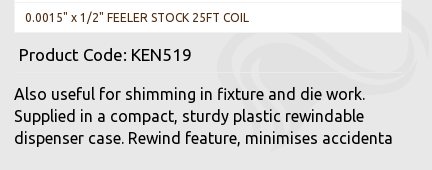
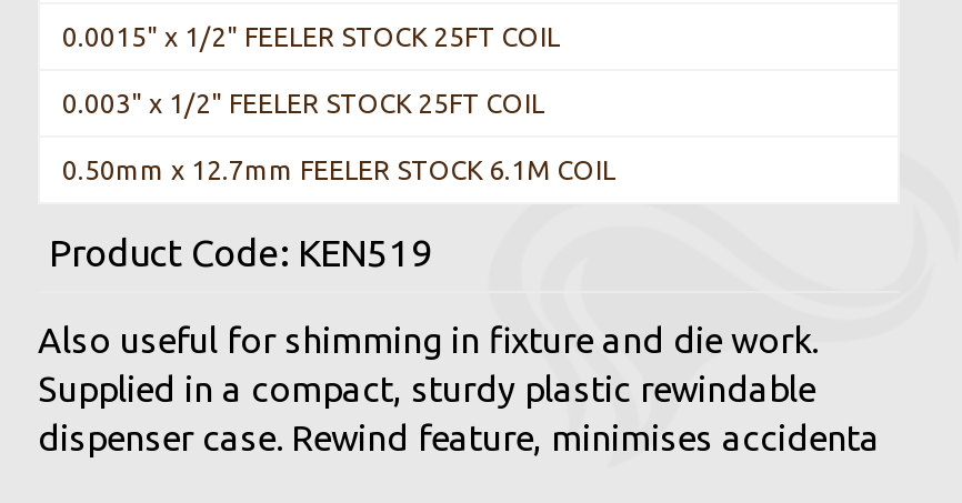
none -> [62,88,615,183] 0.003" x 1/2" FEELER STOCK 25FT COIL | 0.50mm x 12.7mm FEELER STOCK 6.1M COIL

